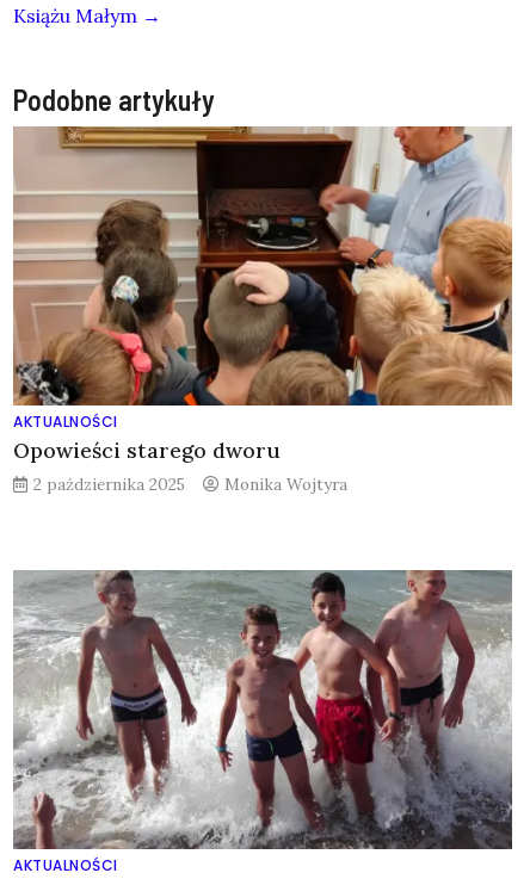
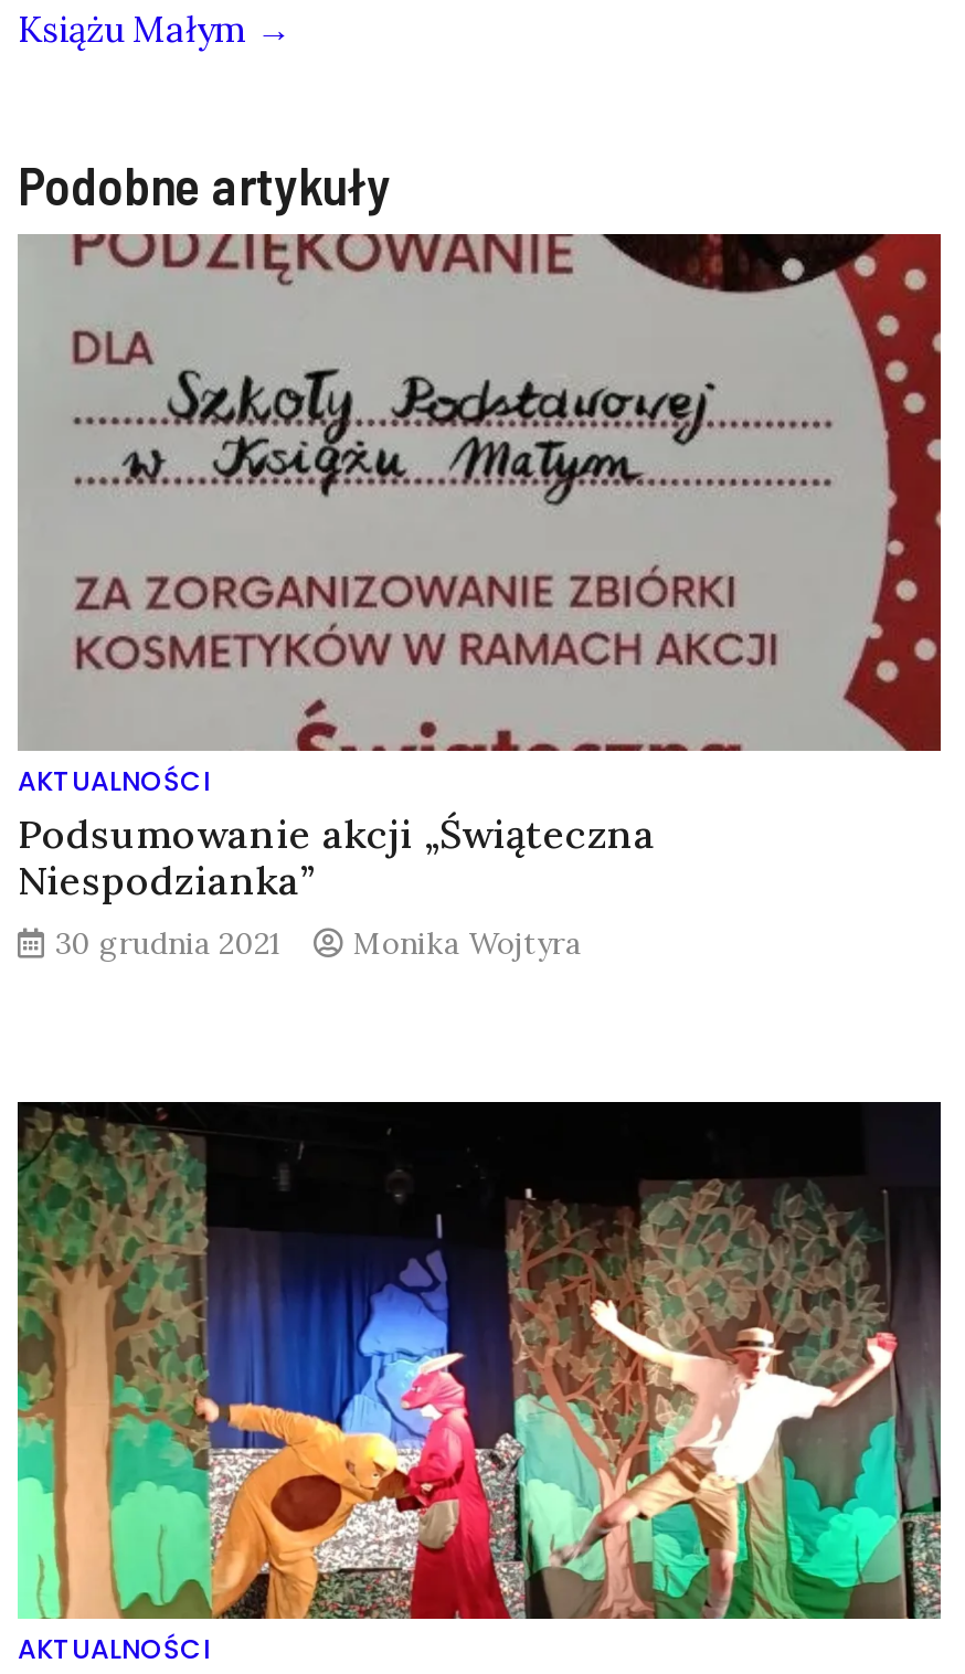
[13,125,513,495] [image] | Opowieści starego dworu | 2 października 2025 -> [18,232,943,963] [image] | Podsumowanie akcji „Świąteczna | Niespodzianka” | 30 grudnia 2021
[12,569,512,850] [image] -> [15,1100,943,1621] [image]

